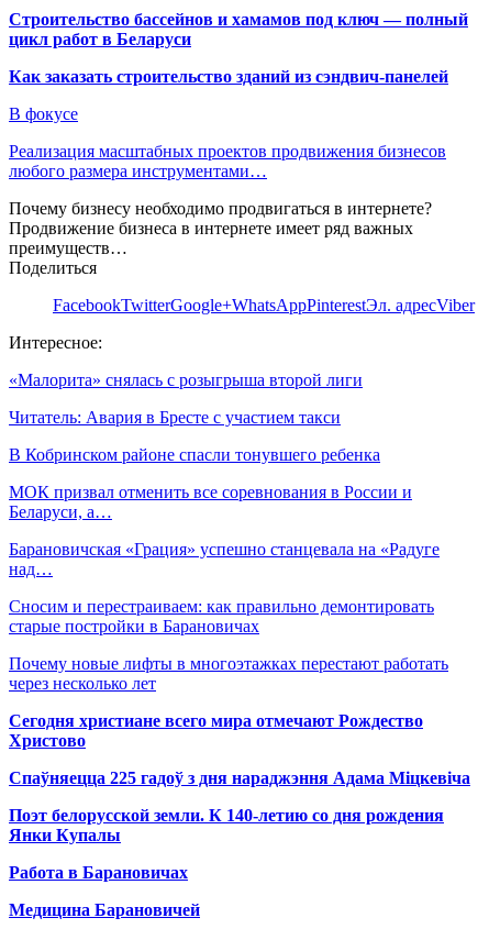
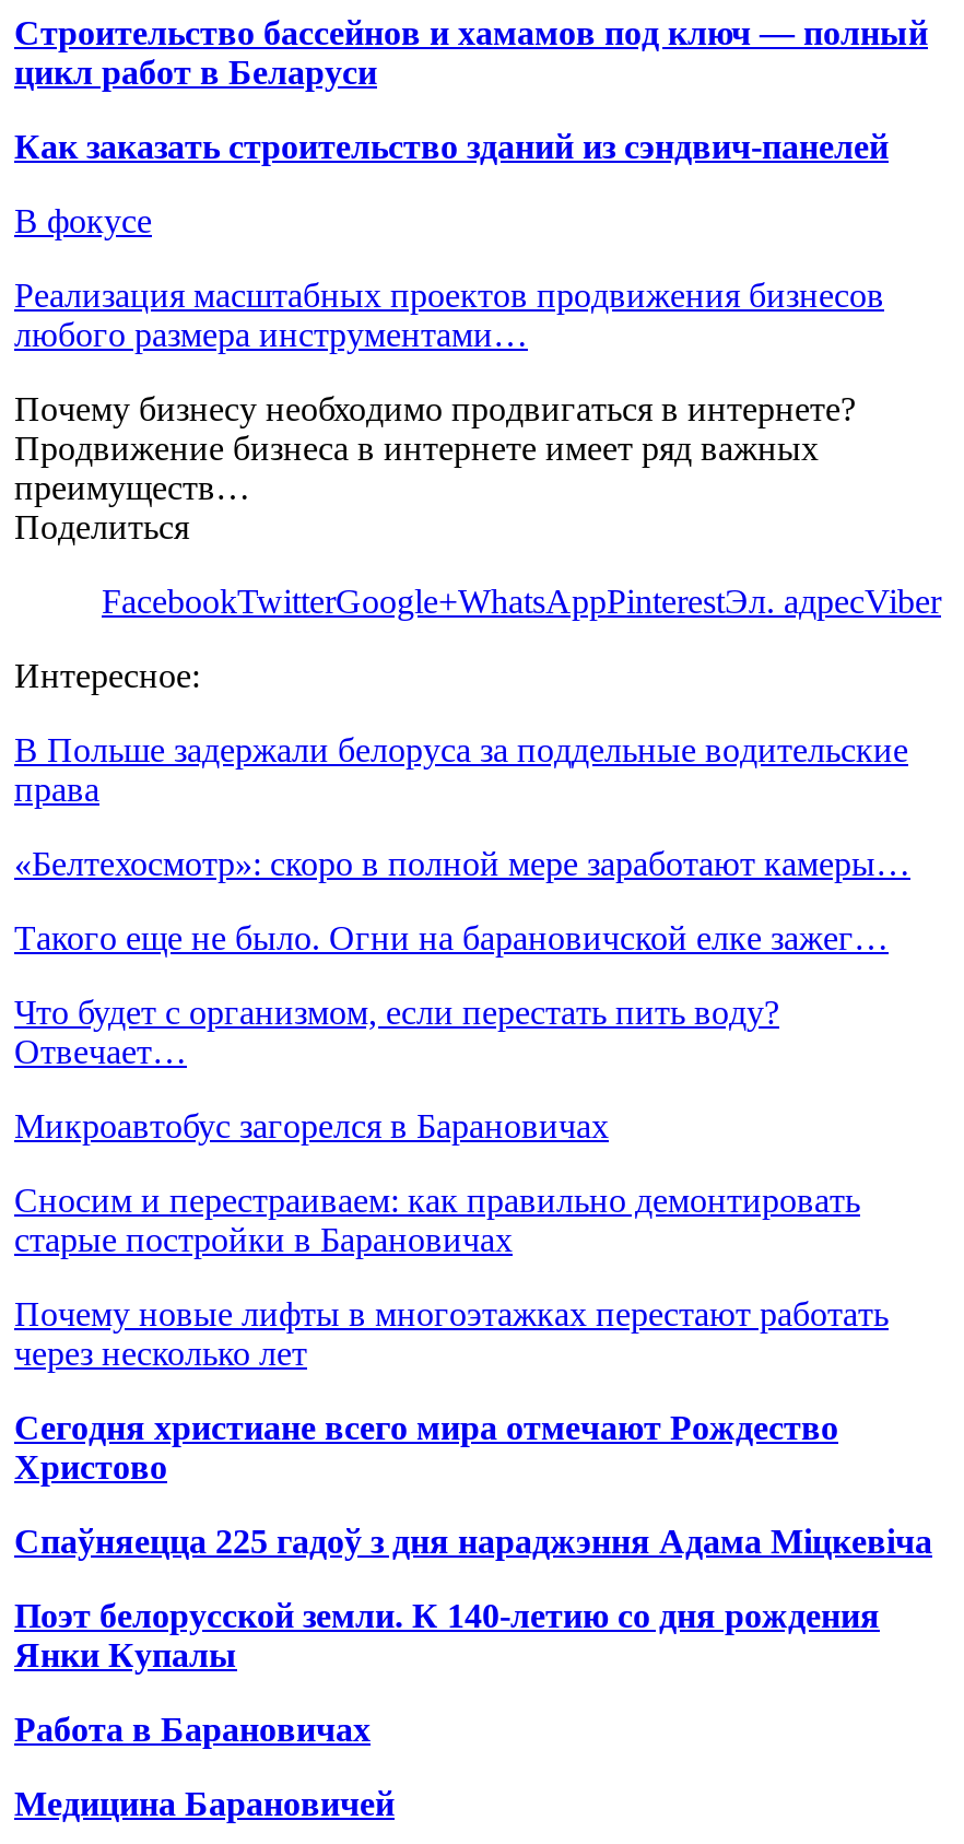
[9,370,363,389] «Малорита» снялась с розыгрыша второй лиги -> [14,731,908,807] В Польше задержали белоруса за поддельные водительские | права
[9,408,341,426] Читатель: Авария в Бресте с участием такси -> [14,845,910,882] «Белтехосмотр»: скоро в полной мере заработают камеры…
[9,445,380,464] В Кобринском районе спасли тонувшего ребенка -> [14,919,889,956] Такого еще не было. Огни на барановичской елке зажег…
[9,482,412,521] МОК призвал отменить все соревнования в России и | Беларуси, а… -> [14,993,779,1070] Что будет с организмом, если перестать пить воду? | Отвечает…
[9,540,440,578] Барановичская «Грация» успешно станцевала на «Радуге | над… -> [14,1107,609,1144] Микроавтобус загорелся в Барановичах

